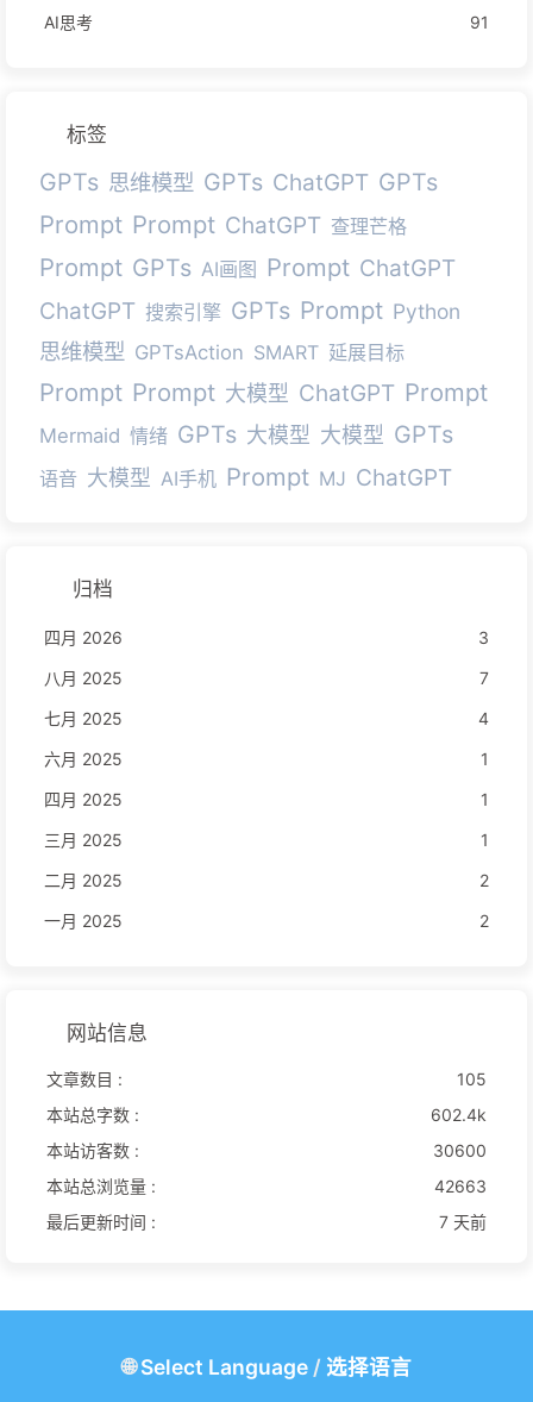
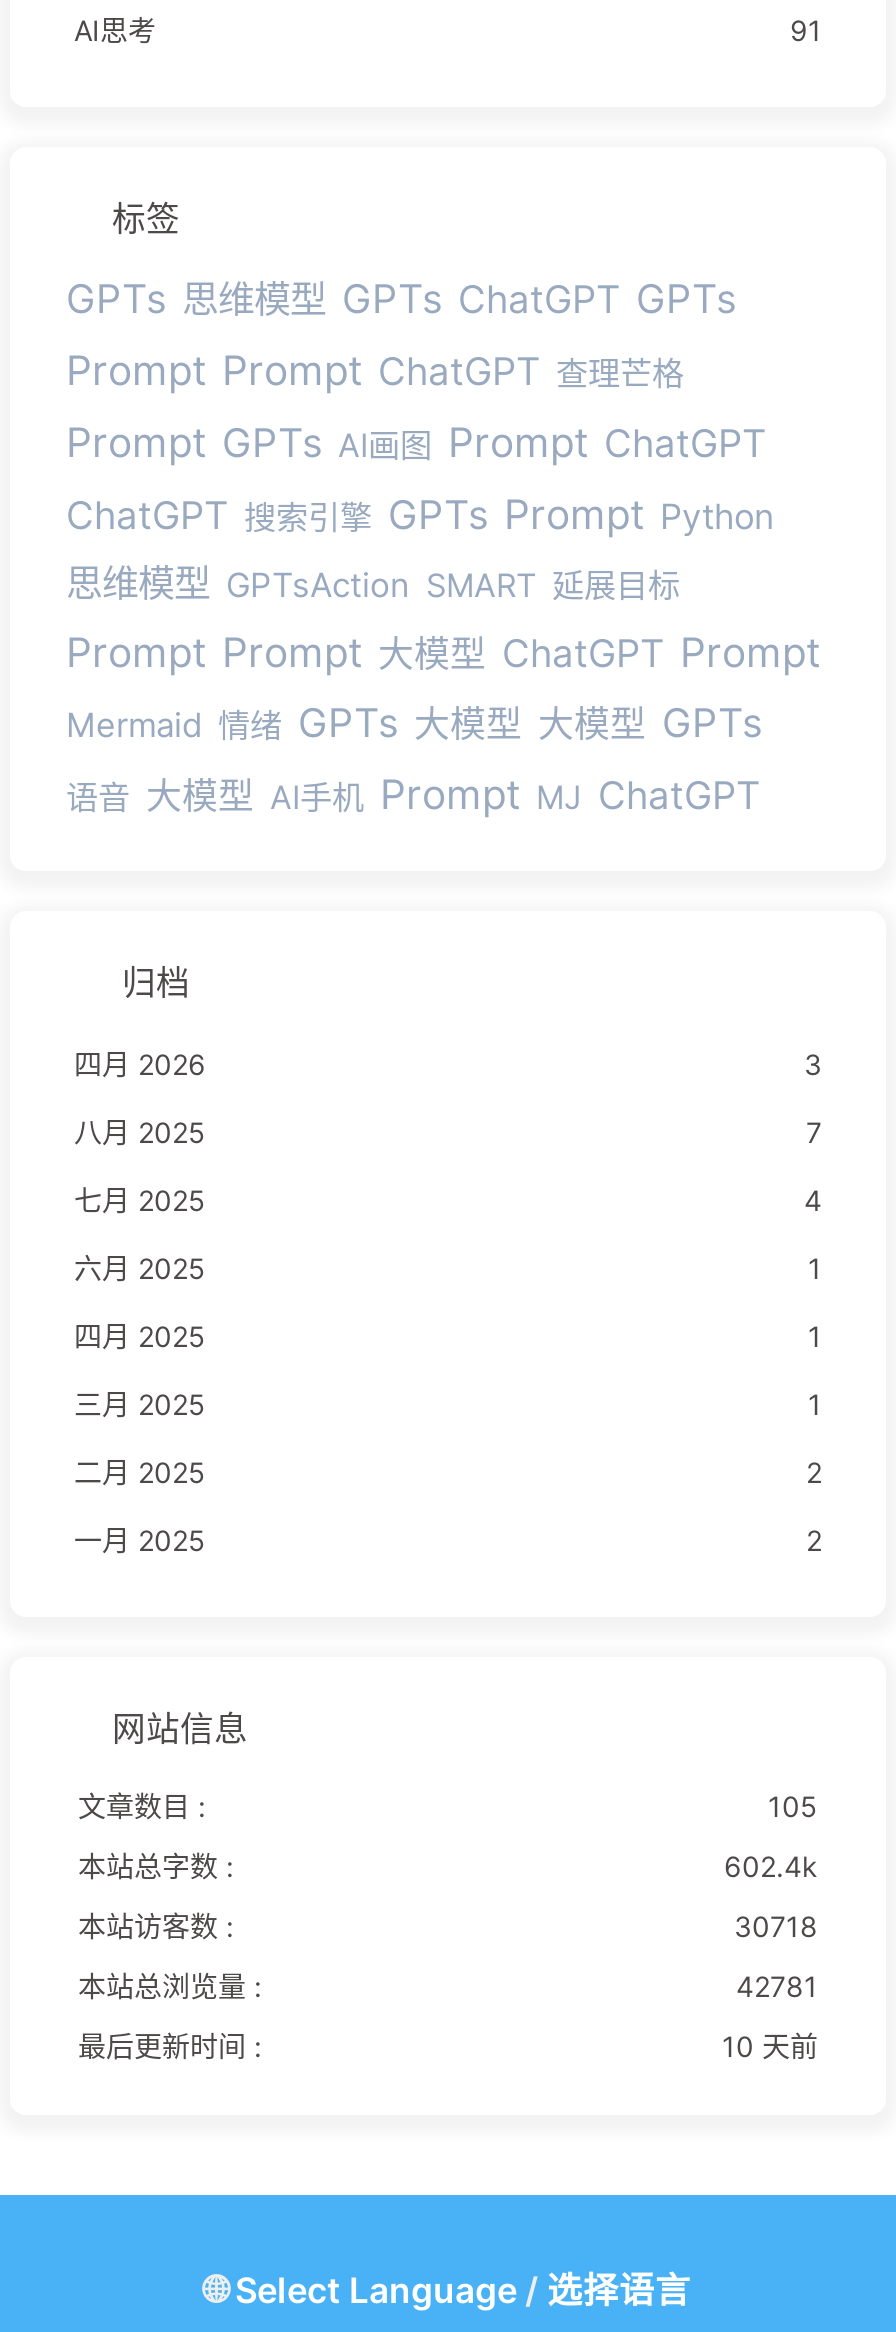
[433,1140,487,1160] 30600 -> [734,1909,818,1943] 30718
[434,1176,487,1196] 42663 -> [736,1969,818,2003] 42781
[439,1211,487,1232] 7 天前 -> [722,2029,818,2063] 10 天前

